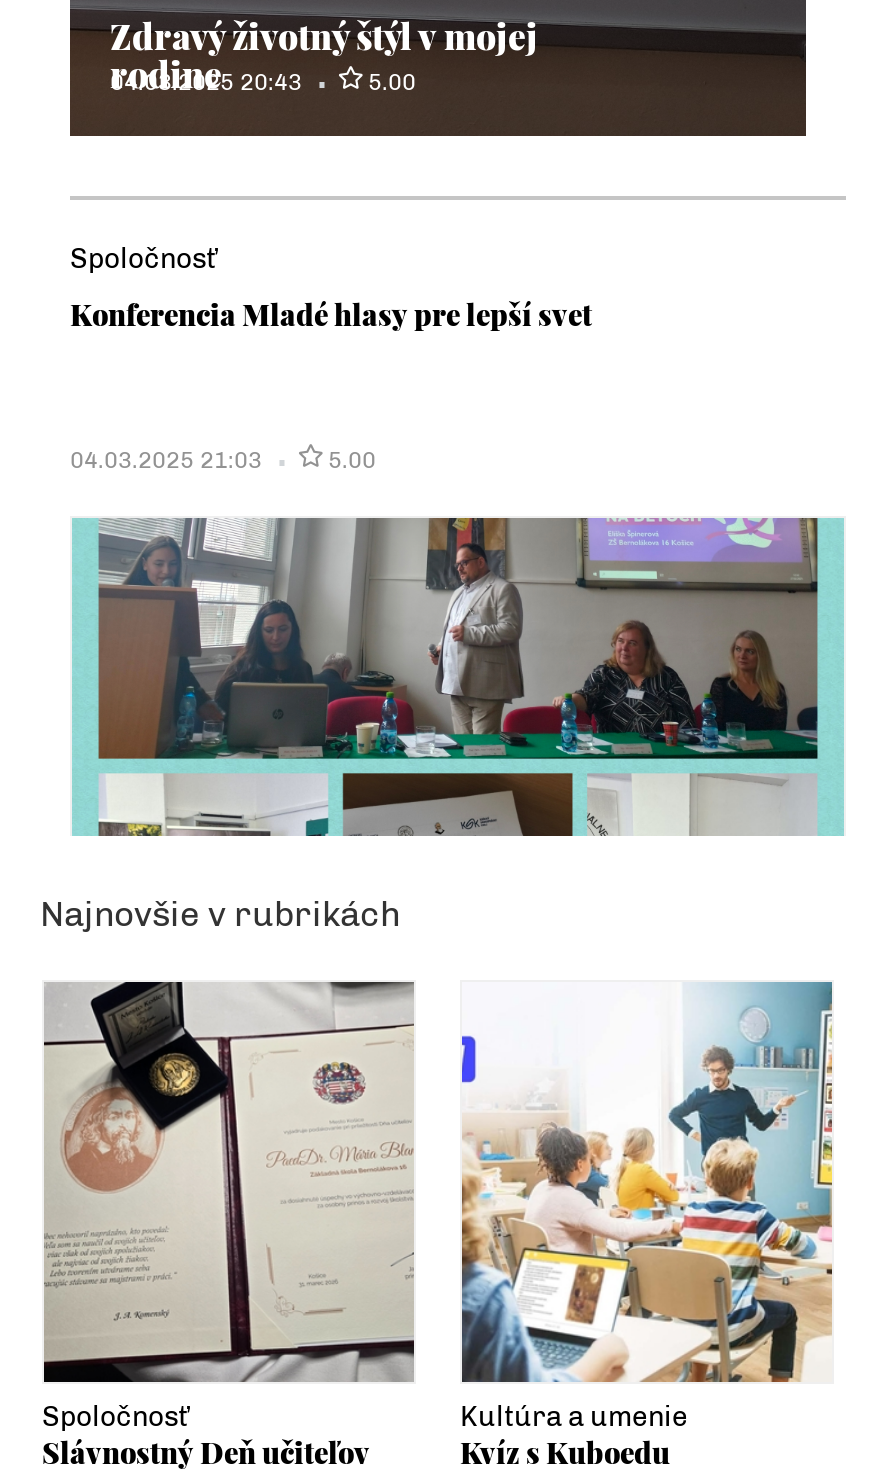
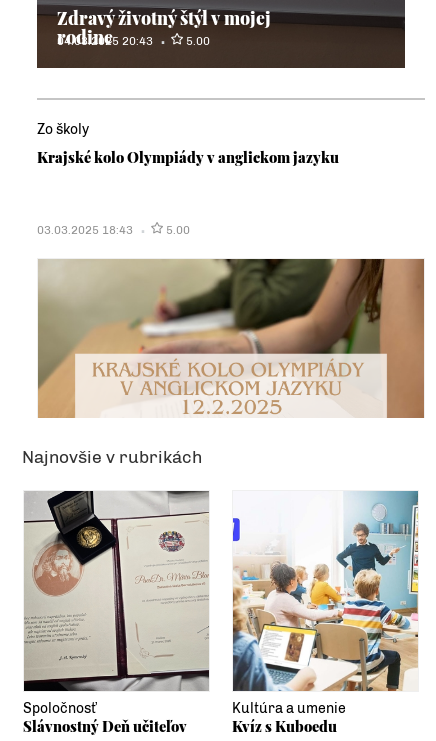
[70,242,592,334] Spoločnosť | Konferencia Mladé hlasy pre lepší svet -> [37,121,339,167] Zo školy | Krajské kolo Olympiády v anglickom jazyku
[70,446,262,474] 04.03.2025 21:03 -> [37,223,133,237] 03.03.2025 18:43
[70,516,846,838] [image] -> [37,258,425,419] [image]

